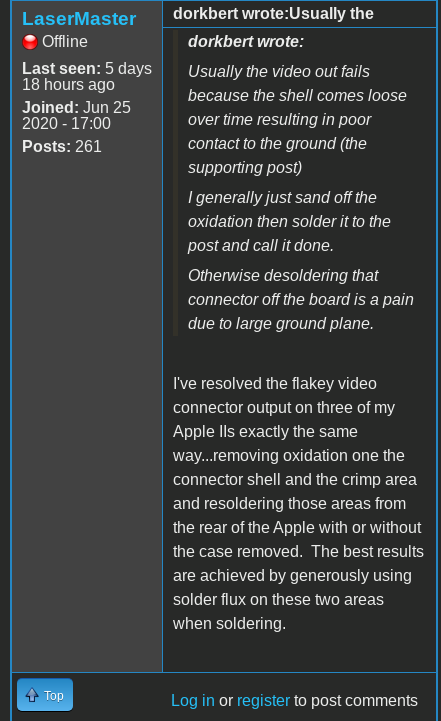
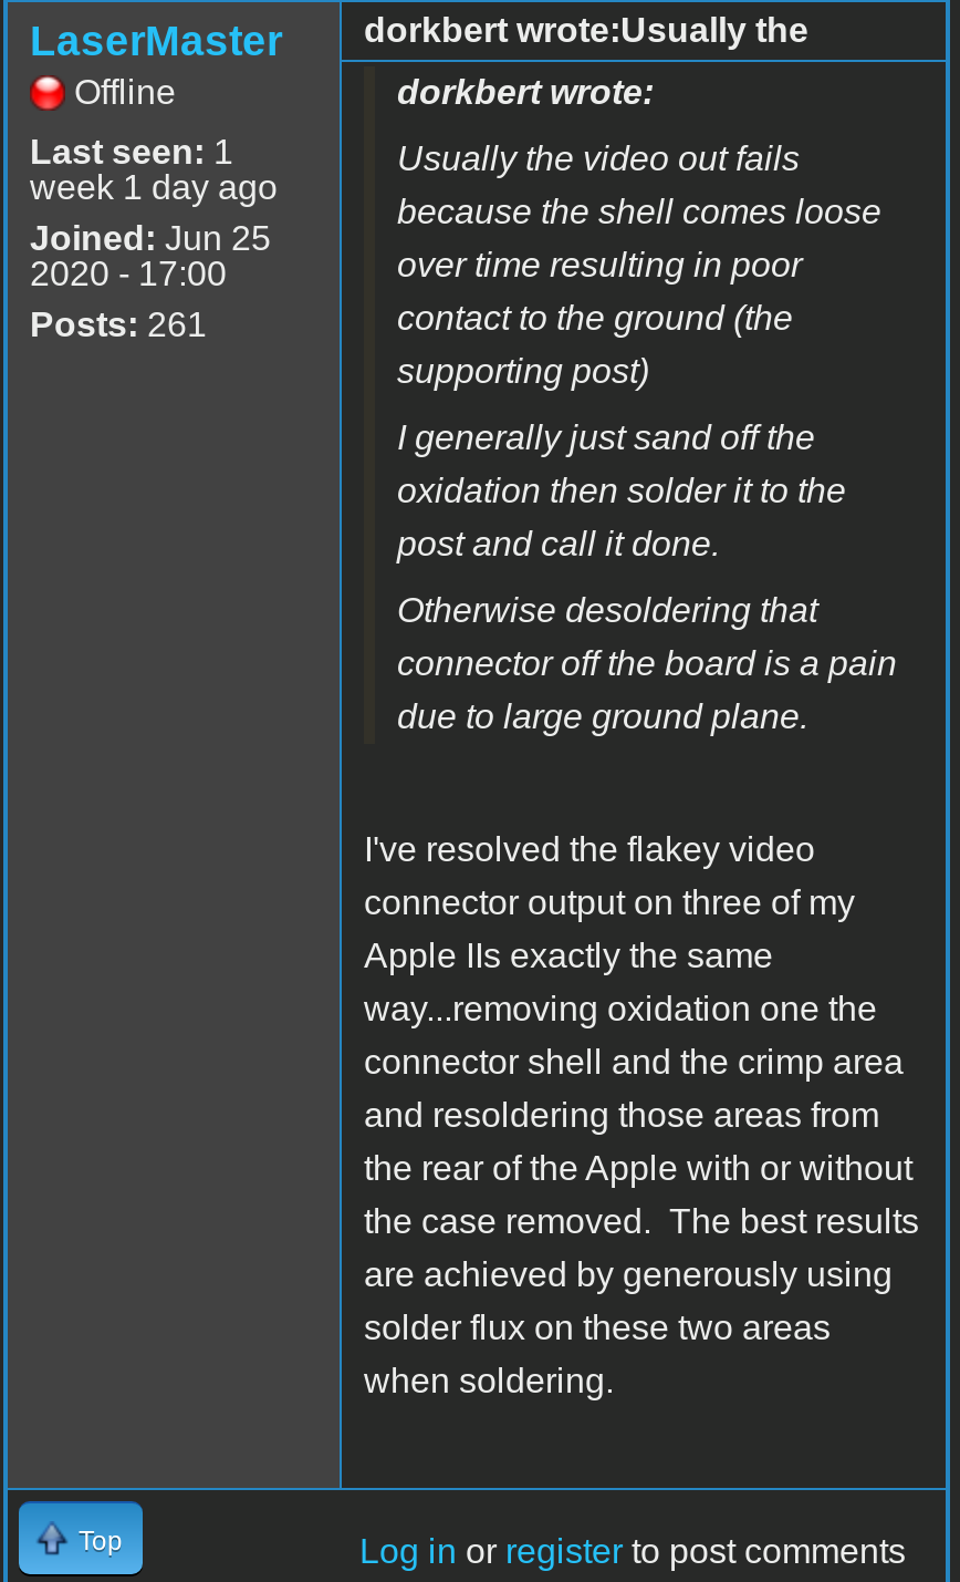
[22,60,152,93] Last seen: 5 days | 18 hours ago -> [30,133,278,206] Last seen: 1 | week 1 day ago

